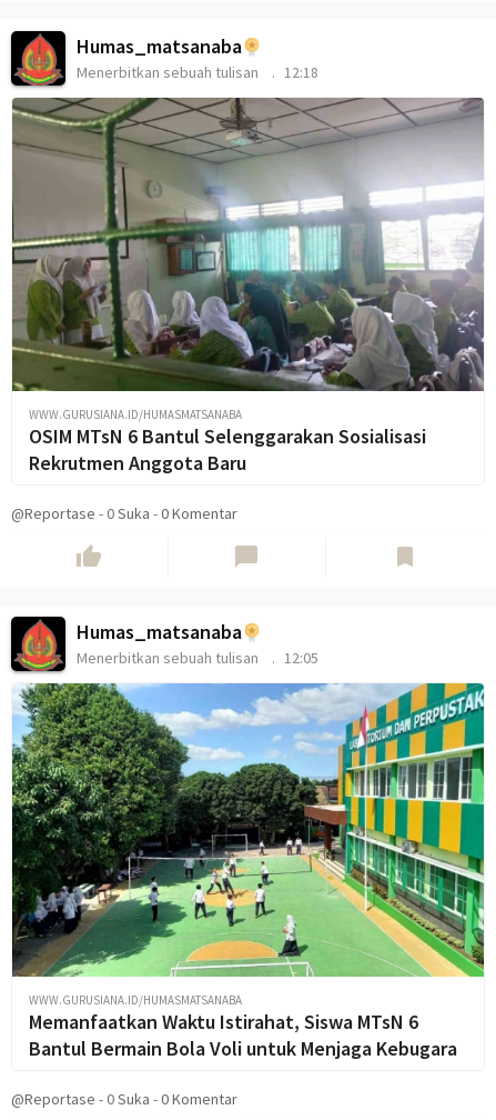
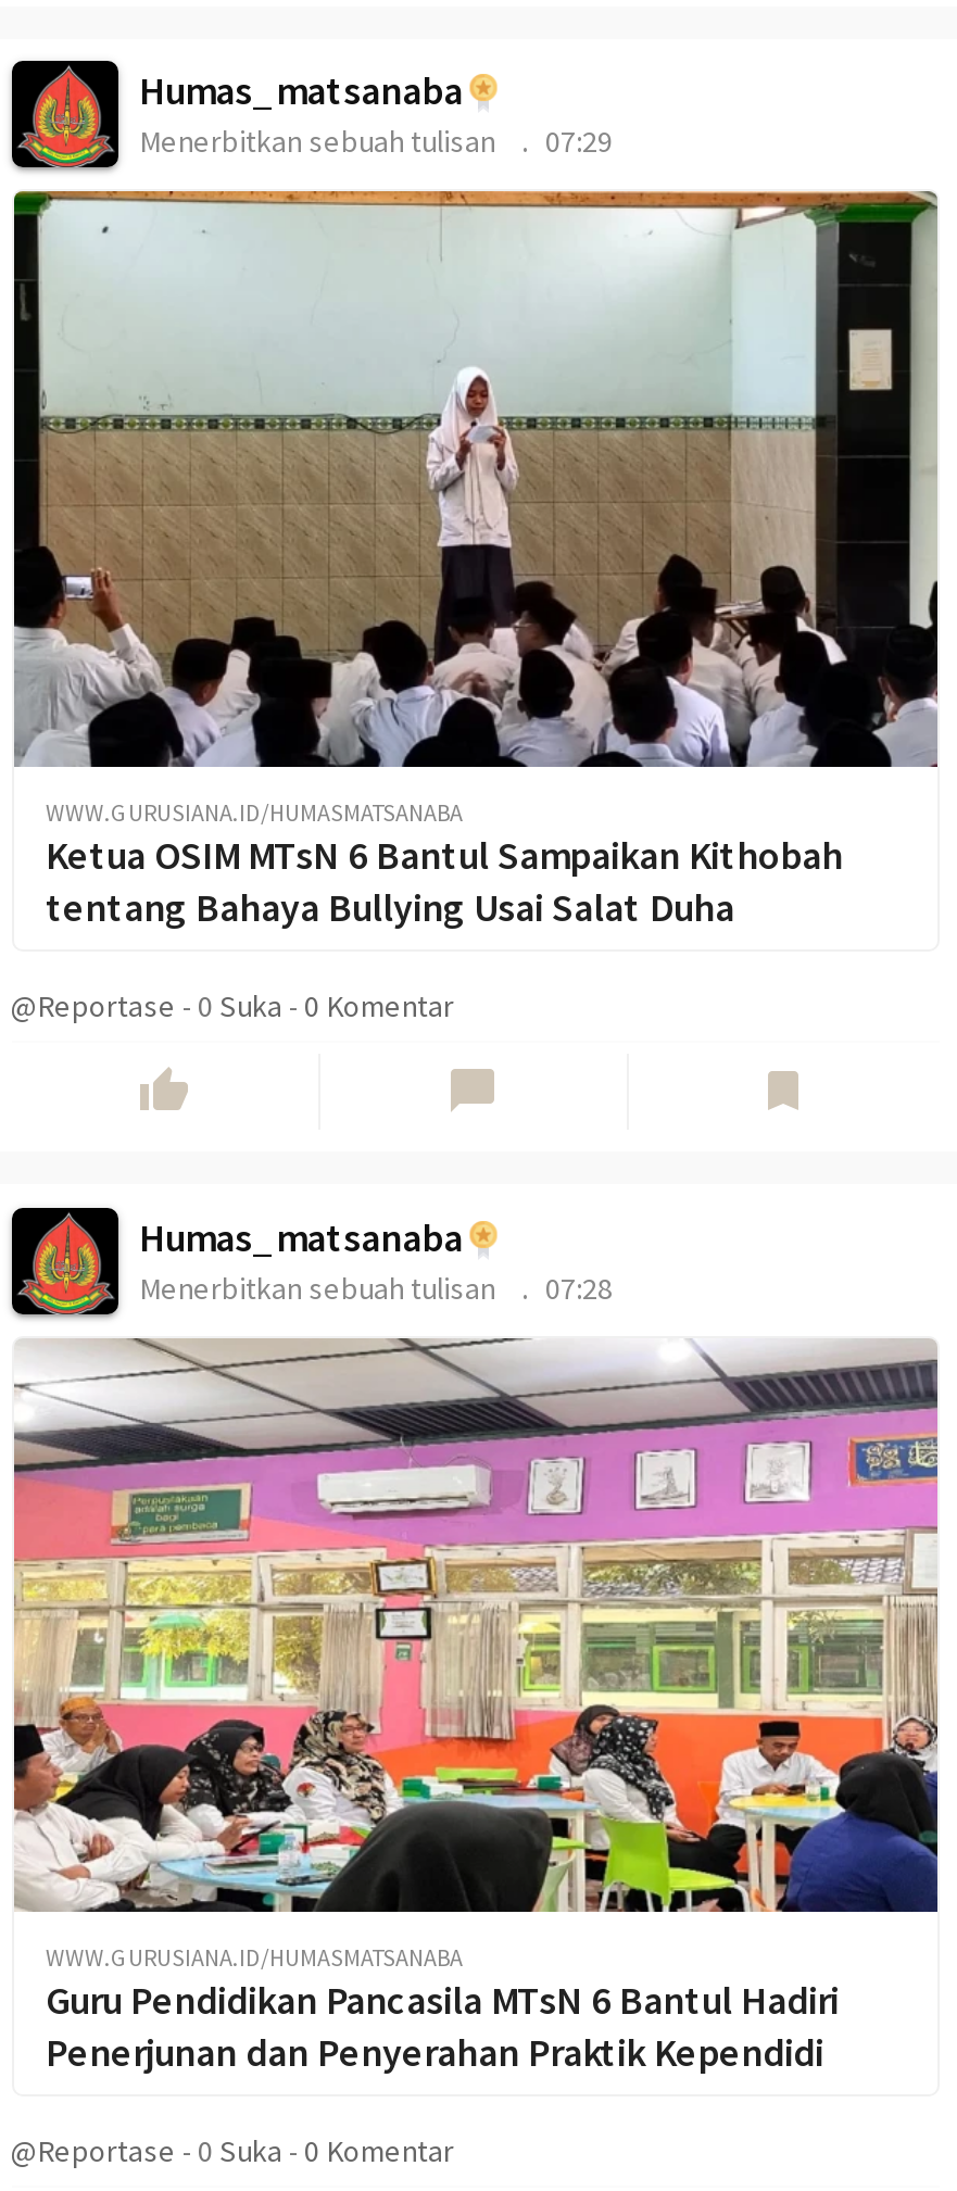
[76,62,318,82] Menerbitkan sebuah tulisan 12:18 -> [139,123,613,162] Menerbitkan sebuah tulisan 07:29
[11,97,485,476] [image] | OSIM MTsN 6 Bantul Selenggarakan Sosialisasi | Rekrutmen Anggota Baru -> [12,190,940,931] [image] | Ketua OSIM MTsN 6 Bantul Sampaikan Kithobah | tentang Bahaya Bullying Usai Salat Duha
[76,648,318,668] Menerbitkan sebuah tulisan 12:05 -> [139,1268,613,1307] Menerbitkan sebuah tulisan 07:28
[11,682,485,1061] [image] | Memanfaatkan Waktu Istirahat, Siswa MTsN 6 | Bantul Bermain Bola Voli untuk Menjaga Kebugara -> [12,1337,940,2077] [image] | Guru Pendidikan Pancasila MTsN 6 Bantul Hadiri | Penerjunan dan Penyerahan Praktik Kependidi

